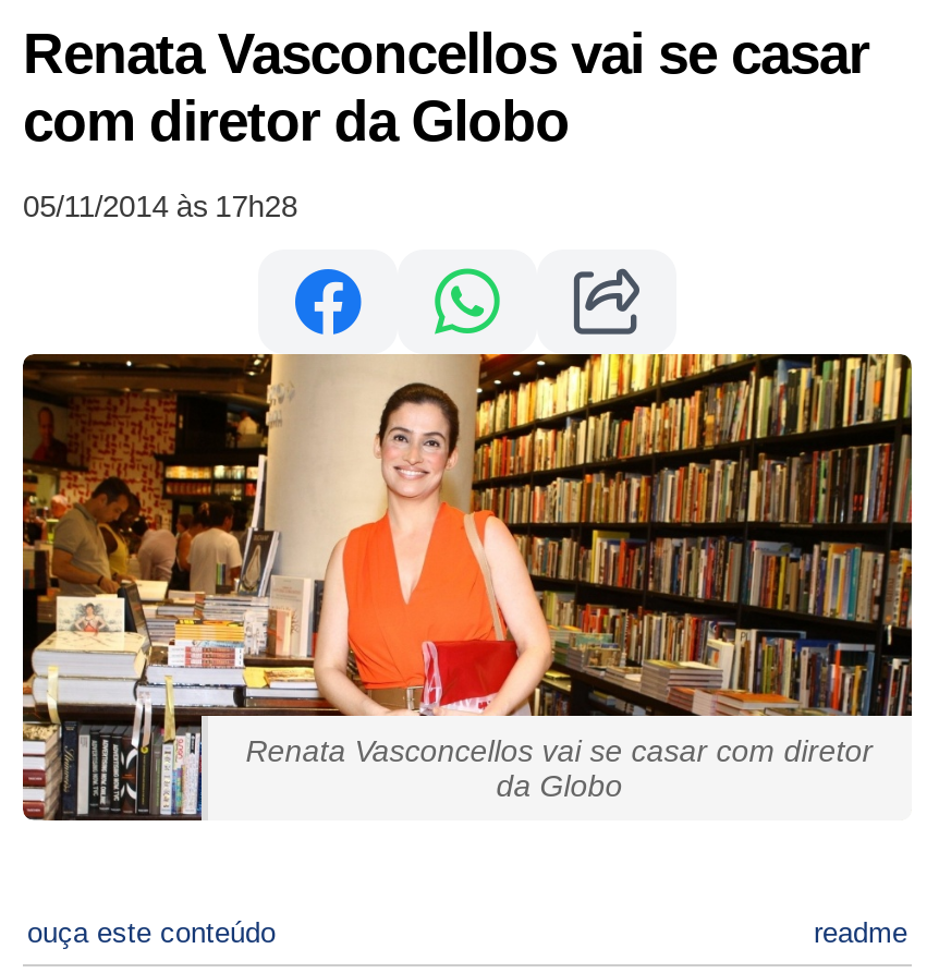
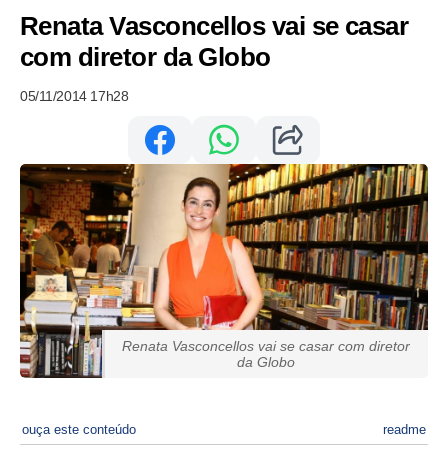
[23,189,297,224] 05/11/2014 às 17h28 -> [20,88,128,104] 05/11/2014 17h28

